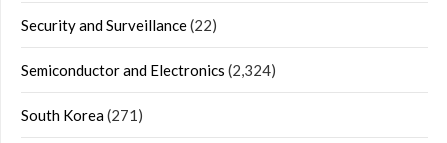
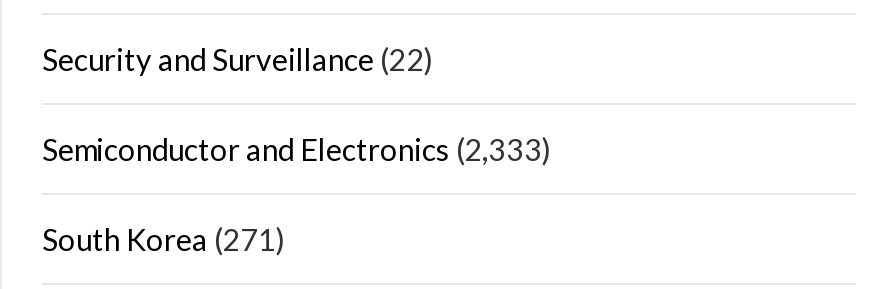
[21,61,276,79] Semiconductor and Electronics (2,324) -> [42,130,552,166] Semiconductor and Electronics (2,333)

